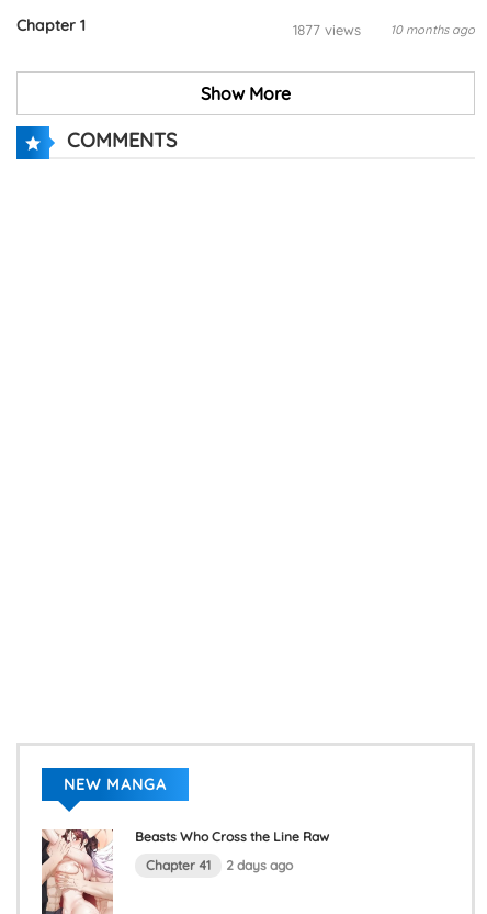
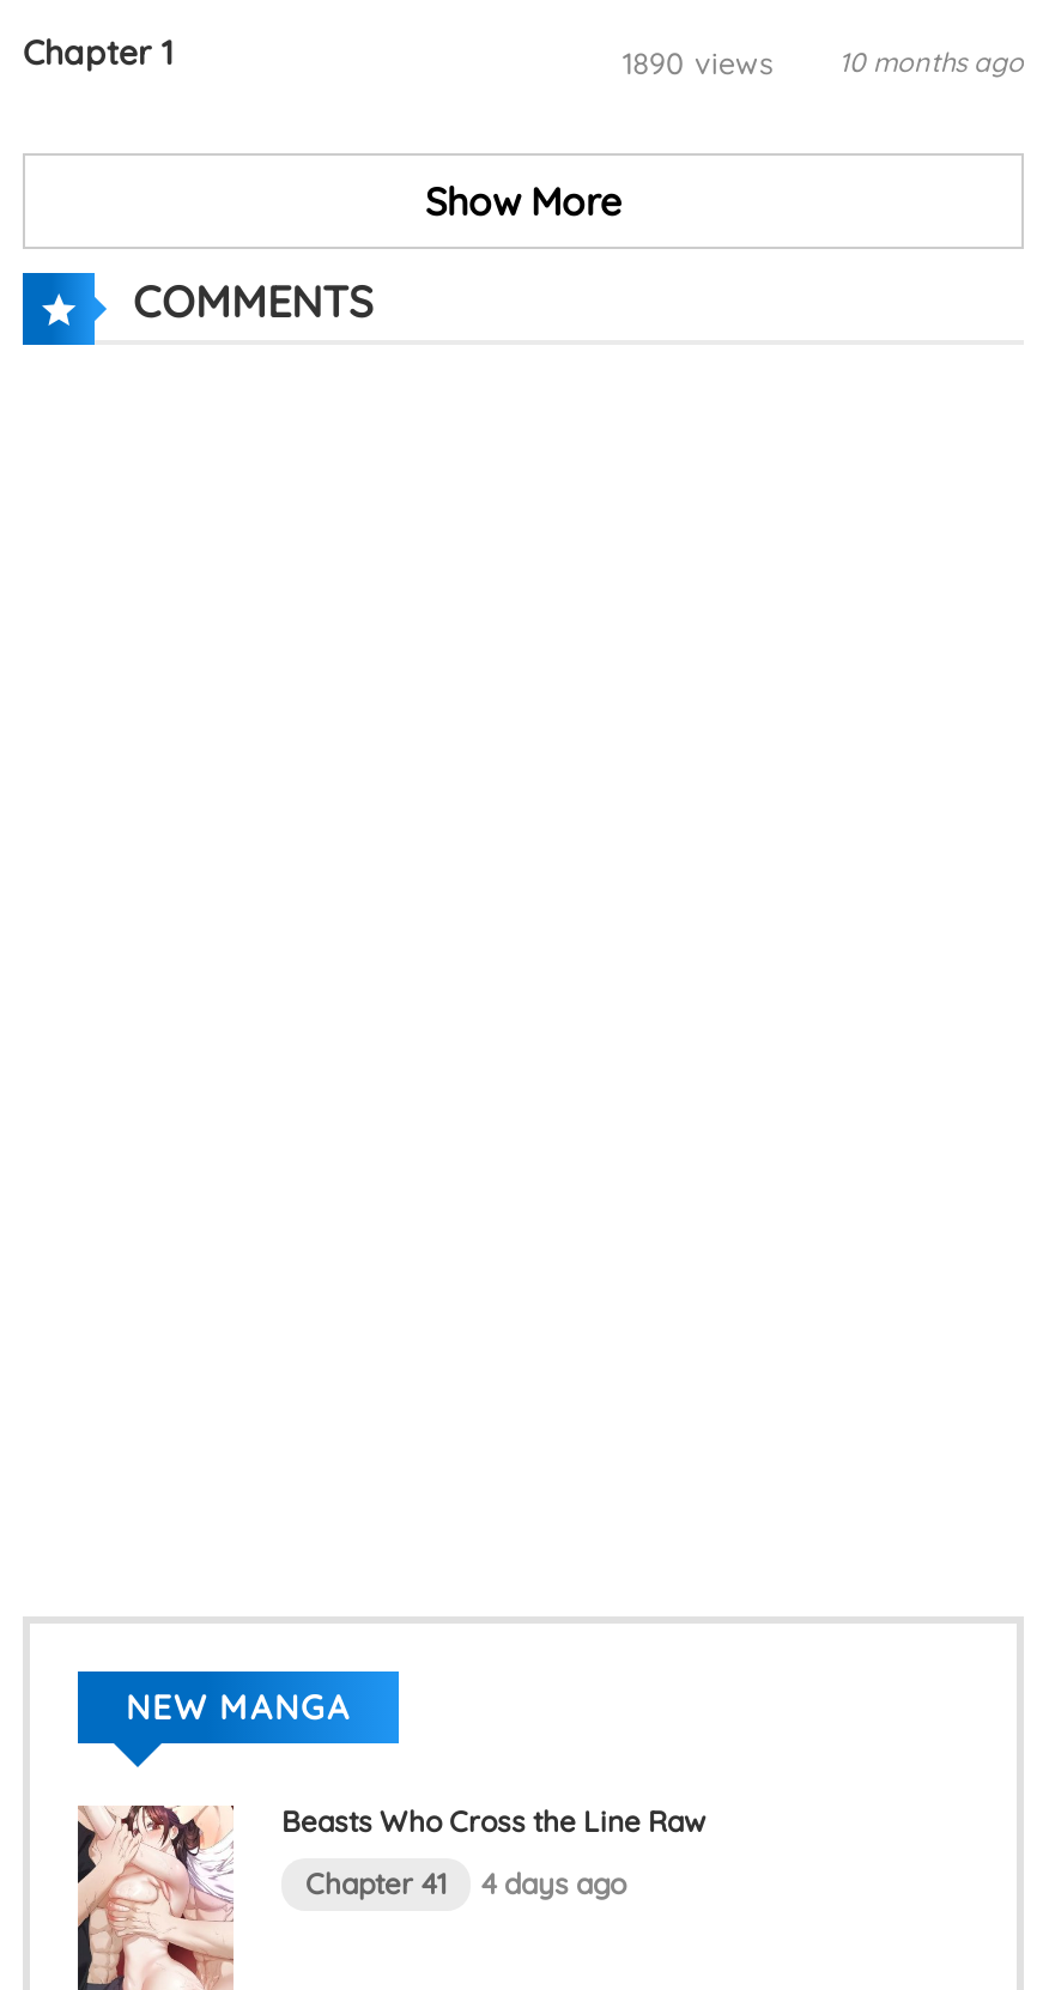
[292,21,475,38] 1877 views 10 months ago -> [623,43,1024,81] 1890 views 10 months ago
[146,857,293,874] Chapter 41 2 days ago -> [305,1866,626,1902] Chapter 41 4 days ago

